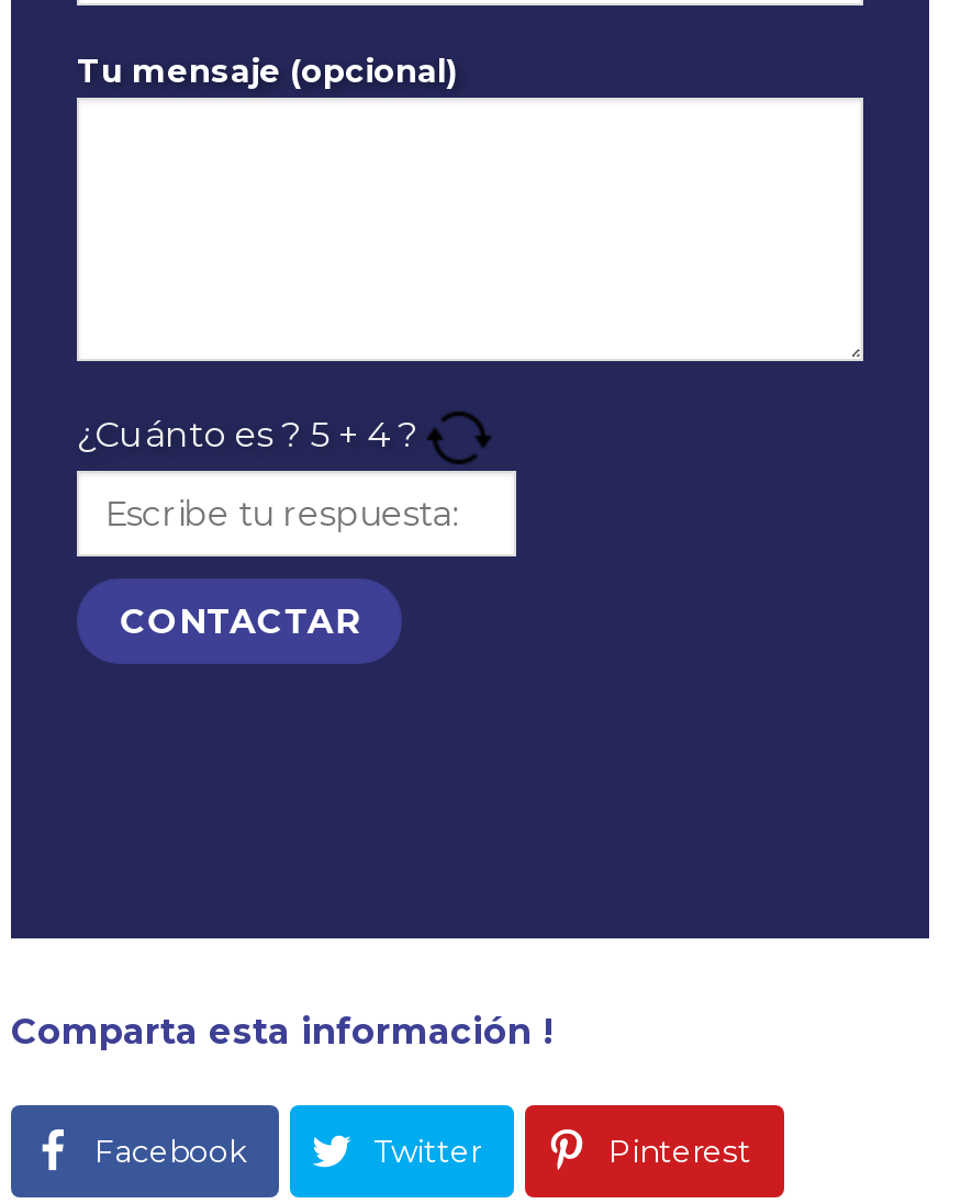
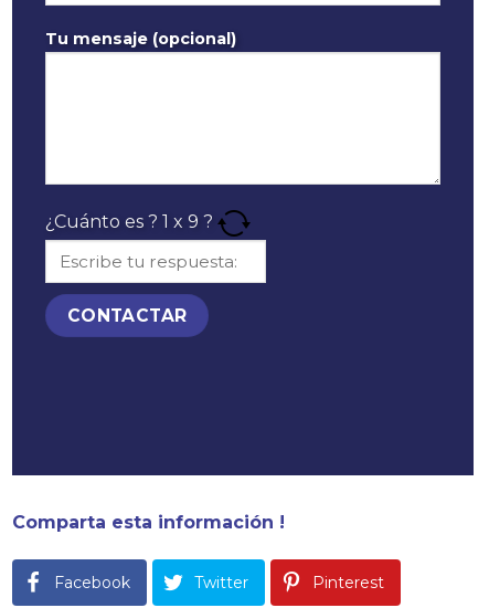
[77,415,426,456] ¿Cuánto es ? 5 + 4? -> [45,212,217,233] ¿Cuánto es ? 1 x 9?

